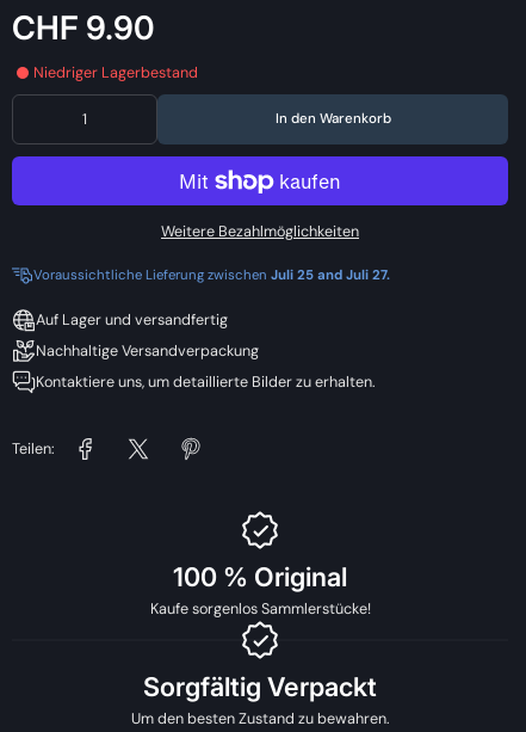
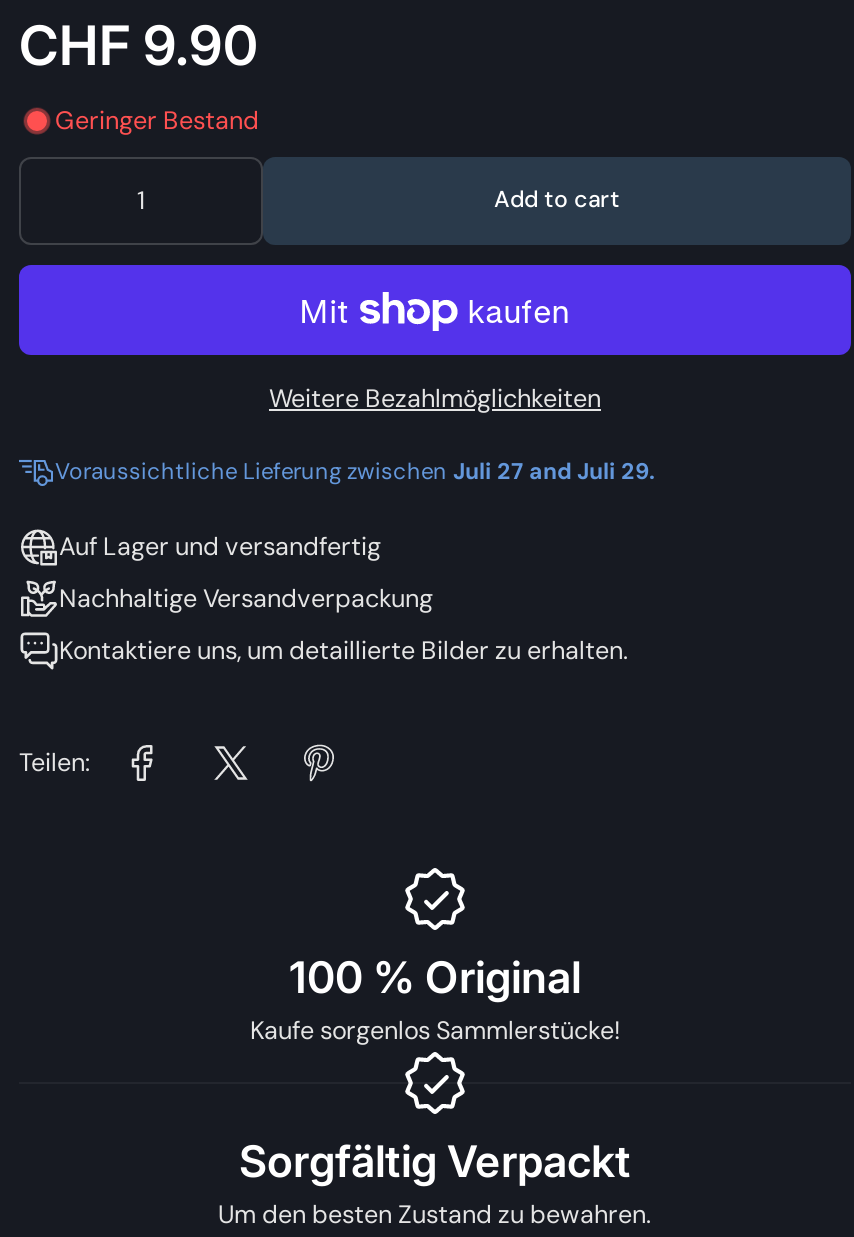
[33,64,198,83] Niedriger Lagerbestand -> [55,106,259,138] Geringer Bestand
[275,110,391,128] In den Warenkorb -> [494,186,620,216] Add to cart
[33,267,390,284] Voraussichtliche Lieferung zwischen Juli 25 and Juli 27. -> [55,457,655,487] Voraussichtliche Lieferung zwischen Juli 27 and Juli 29.

